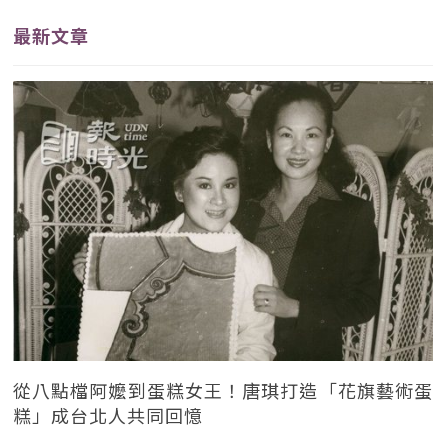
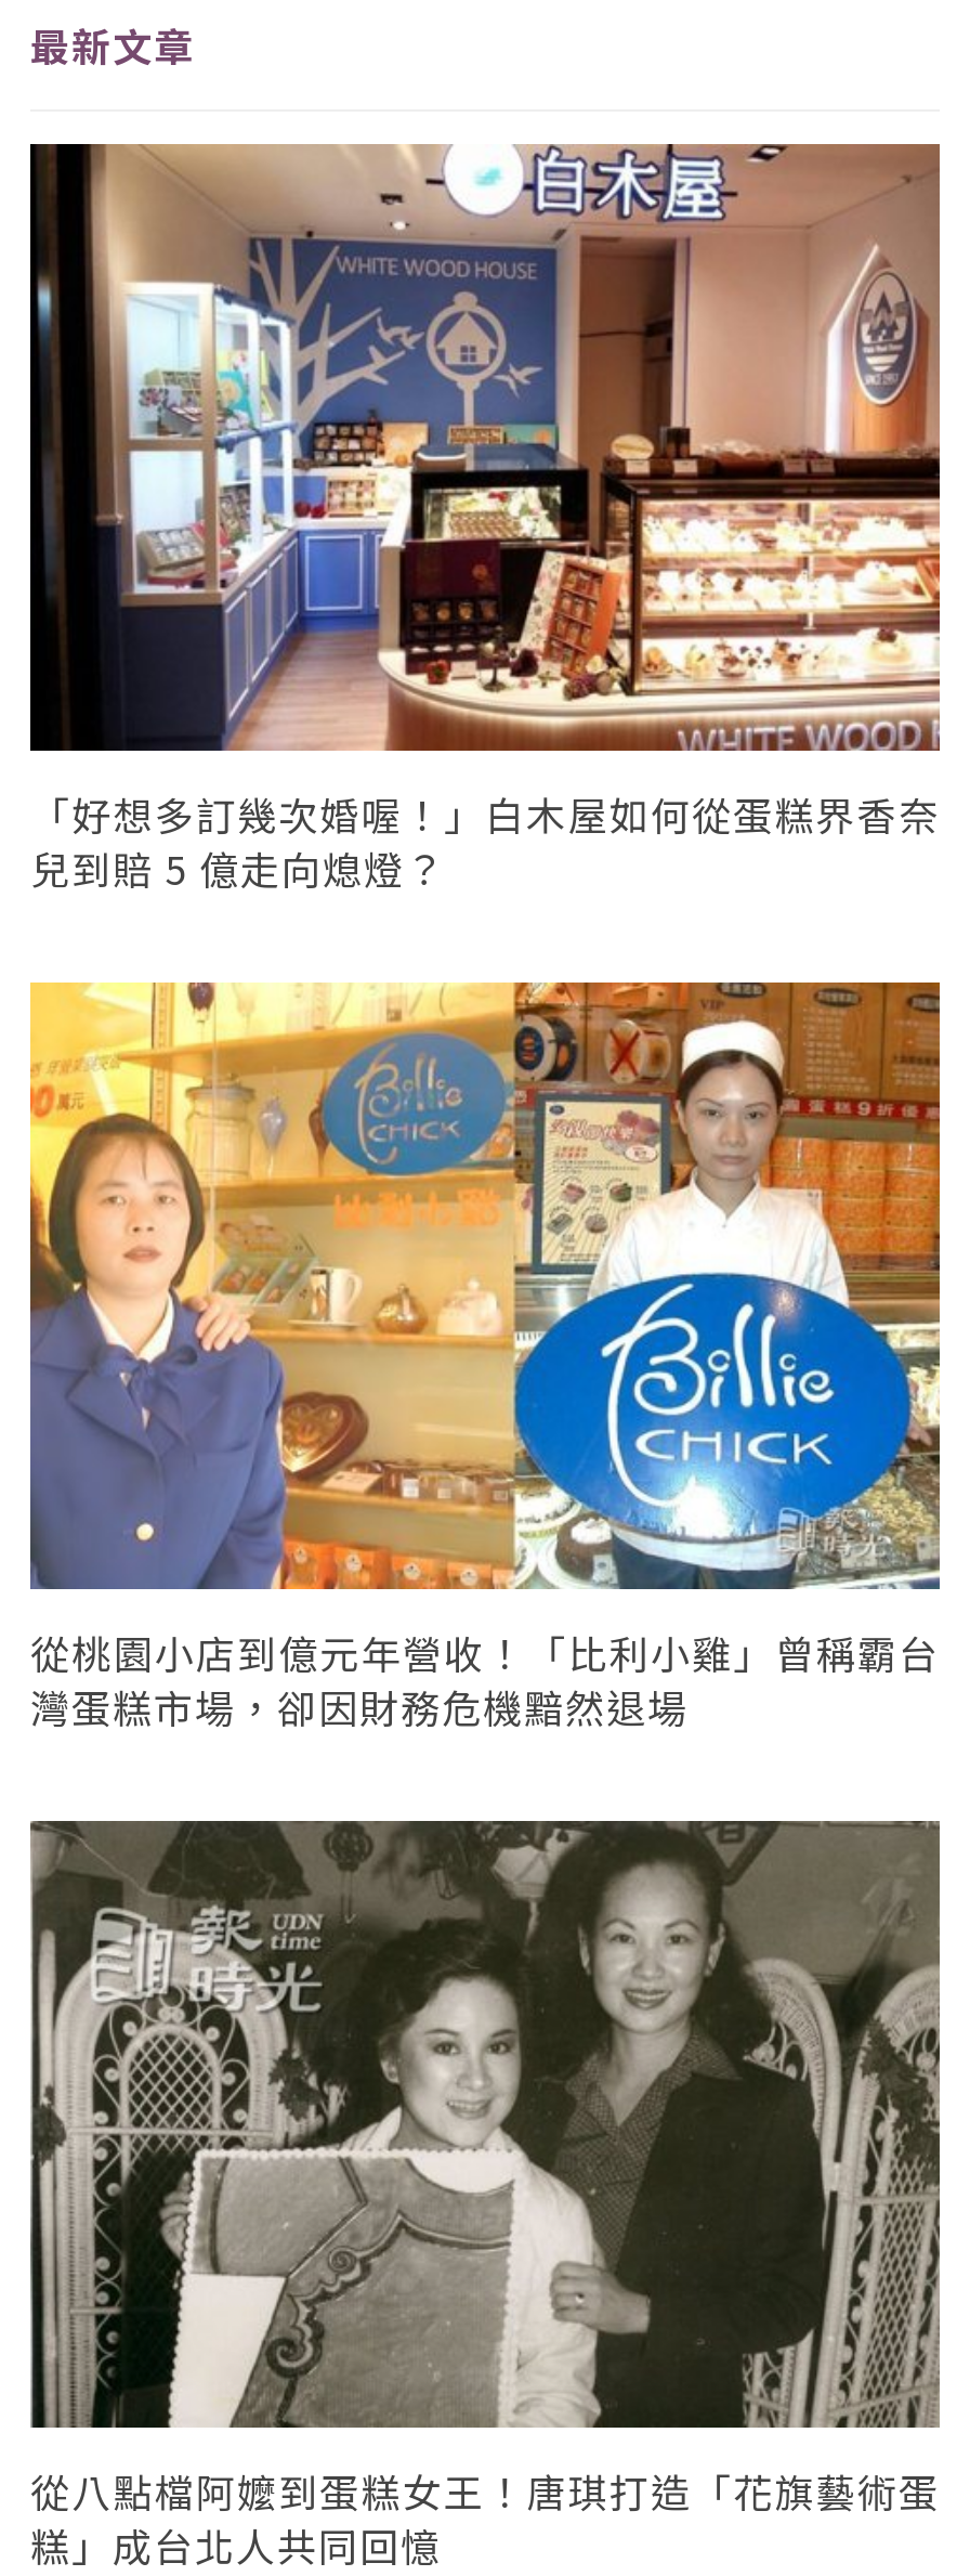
none -> [28,142,942,896] [image] | 「好想多訂幾次婚喔！」白木屋如何從蛋糕界香奈 | 兒到賠 5 億走向熄燈？
none -> [28,980,942,1734] [image] | 從桃園小店到億元年營收！「比利小雞」曾稱霸台 | 灣蛋糕市場，卻因財務危機黯然退場

